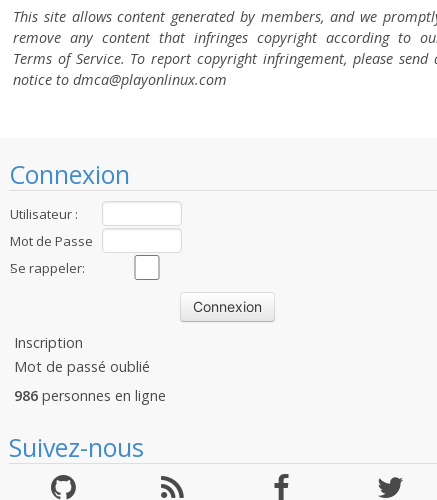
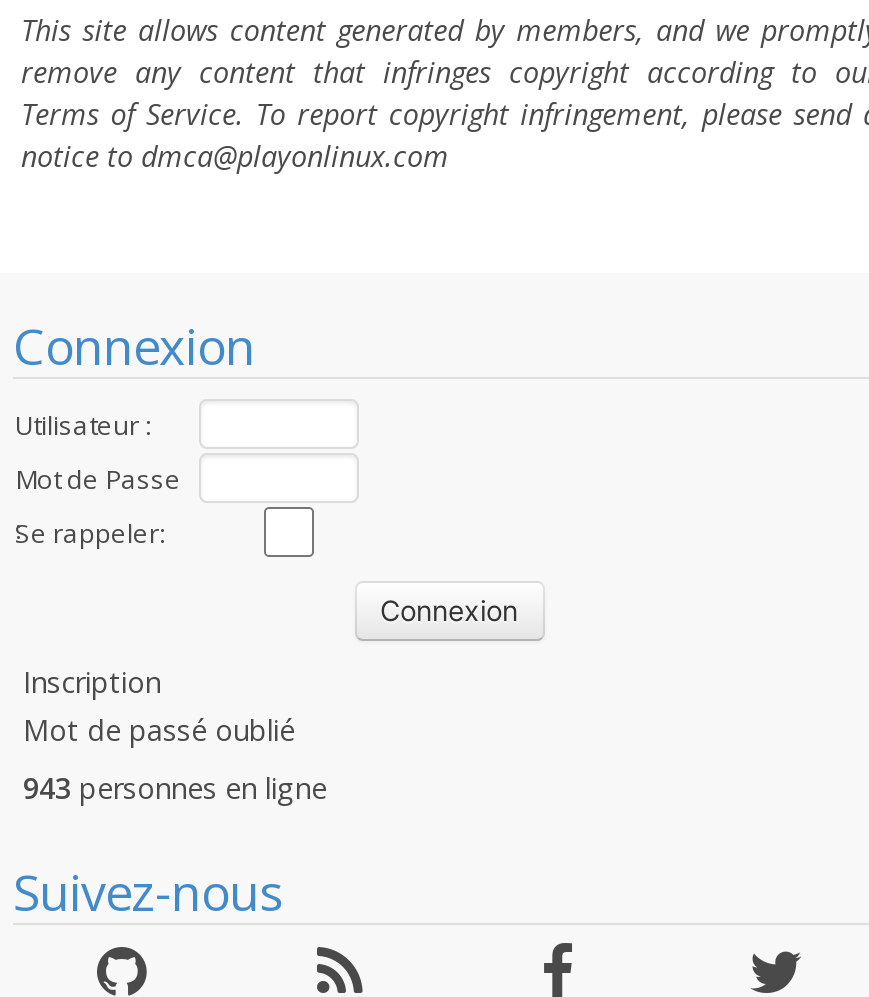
[14,386,166,405] 986 personnes en ligne -> [23,769,327,807] 943 personnes en ligne

